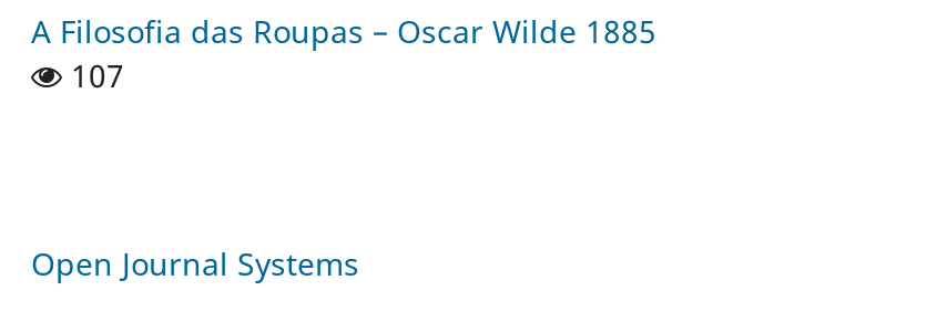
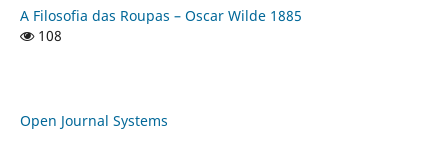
[62,55,124,97] 107 -> [34,26,62,45] 108

